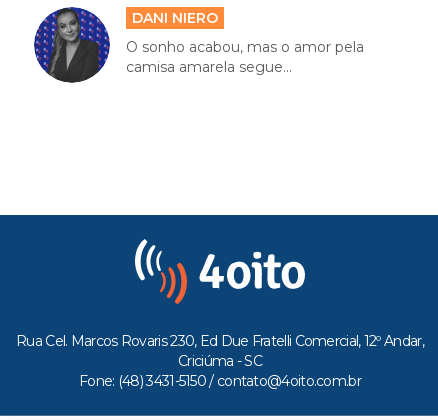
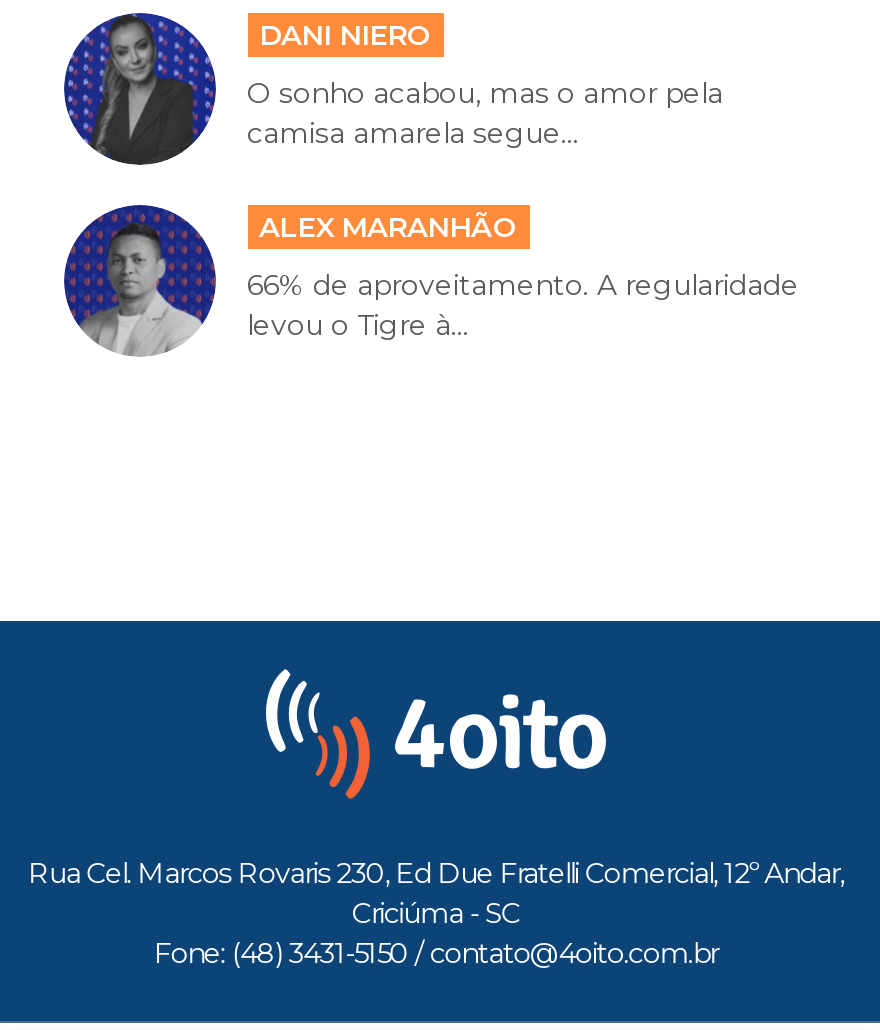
none -> [68,205,799,355] [image] | ALEX MARANHÃO | 66% de aproveitamento. A regularidade | levou o Tigre à...

